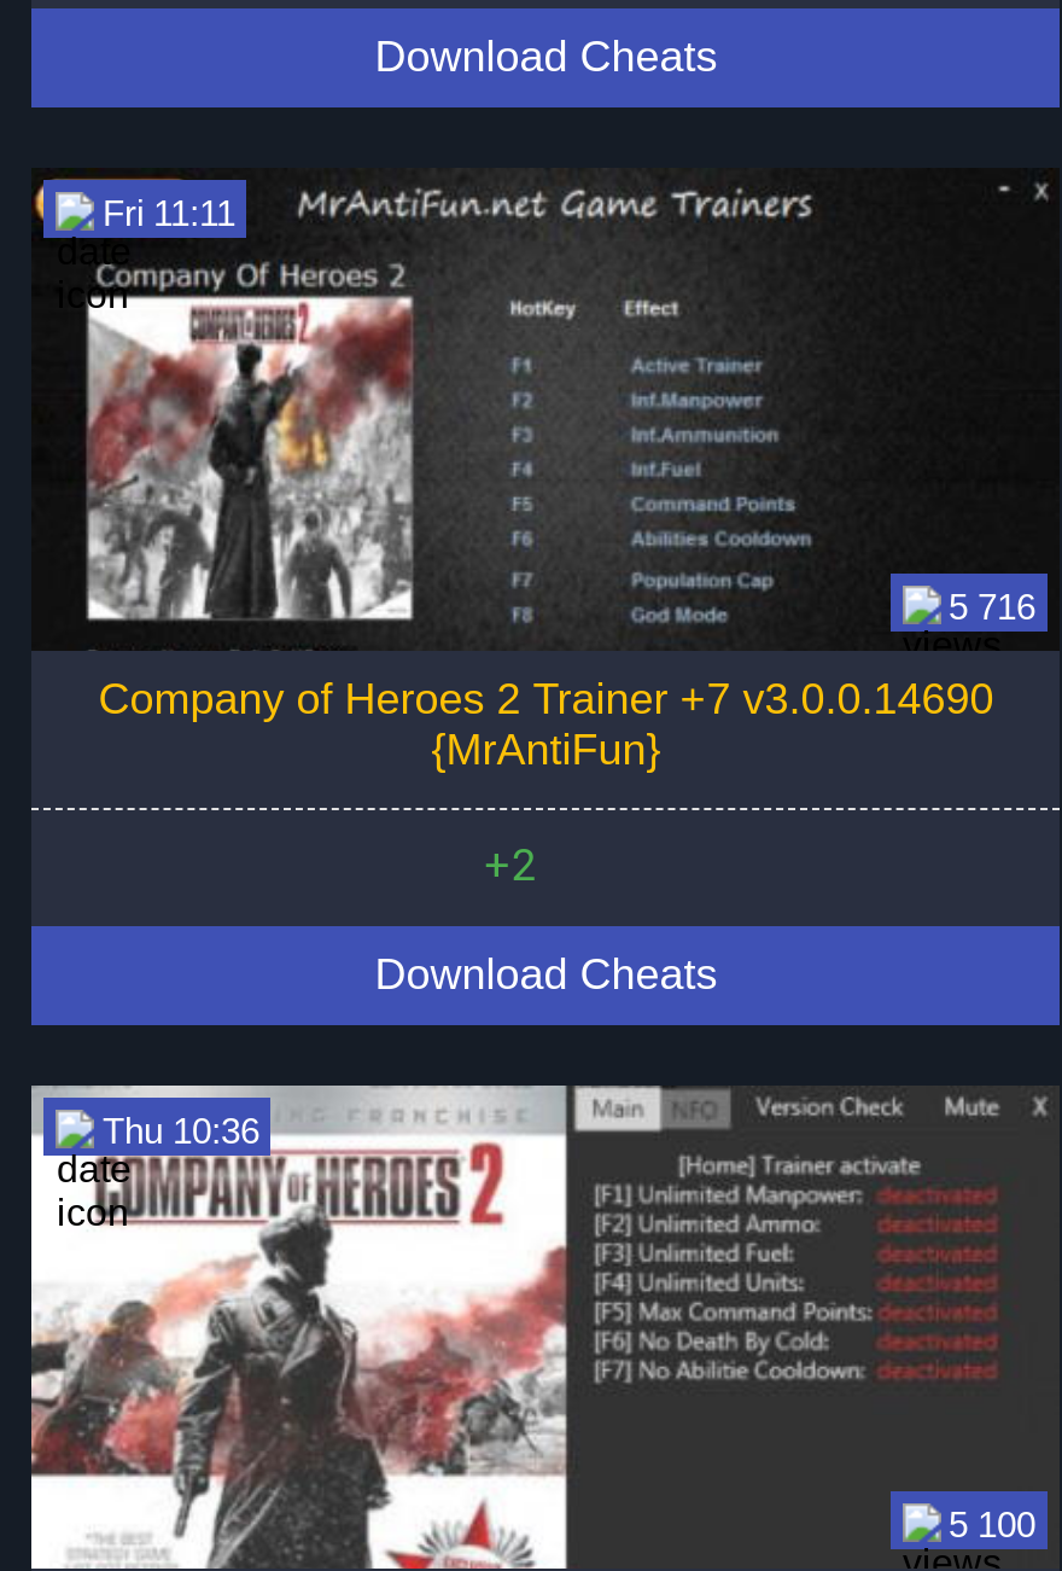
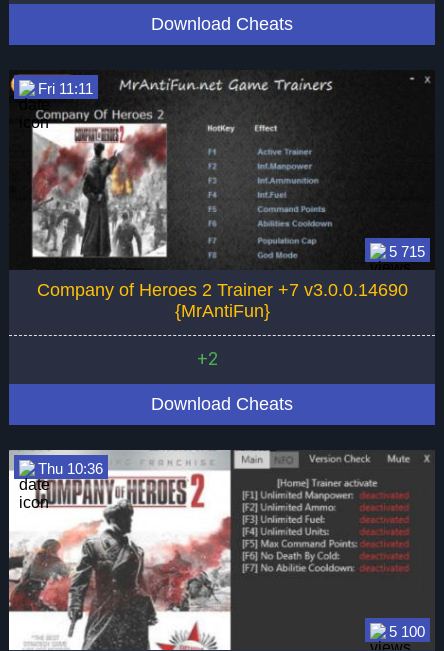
[949,586,1035,627] 5 716 -> [389,243,425,260] 5 715

